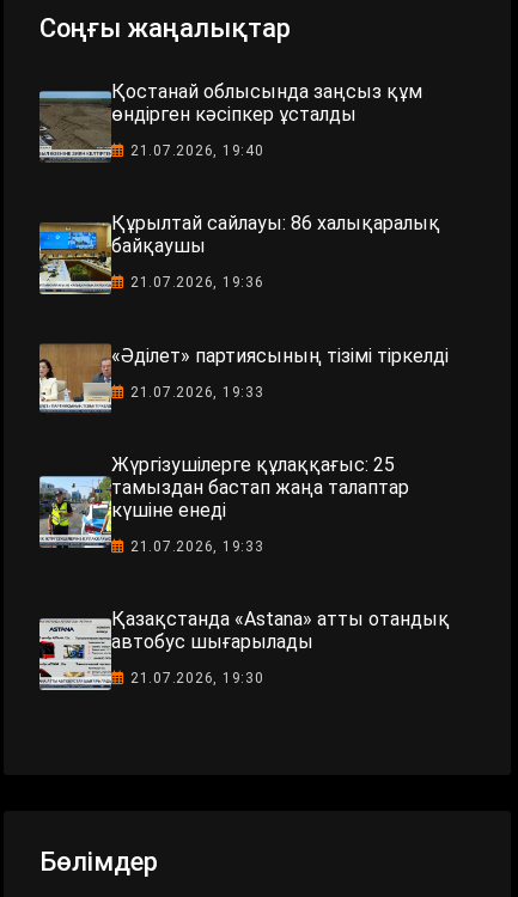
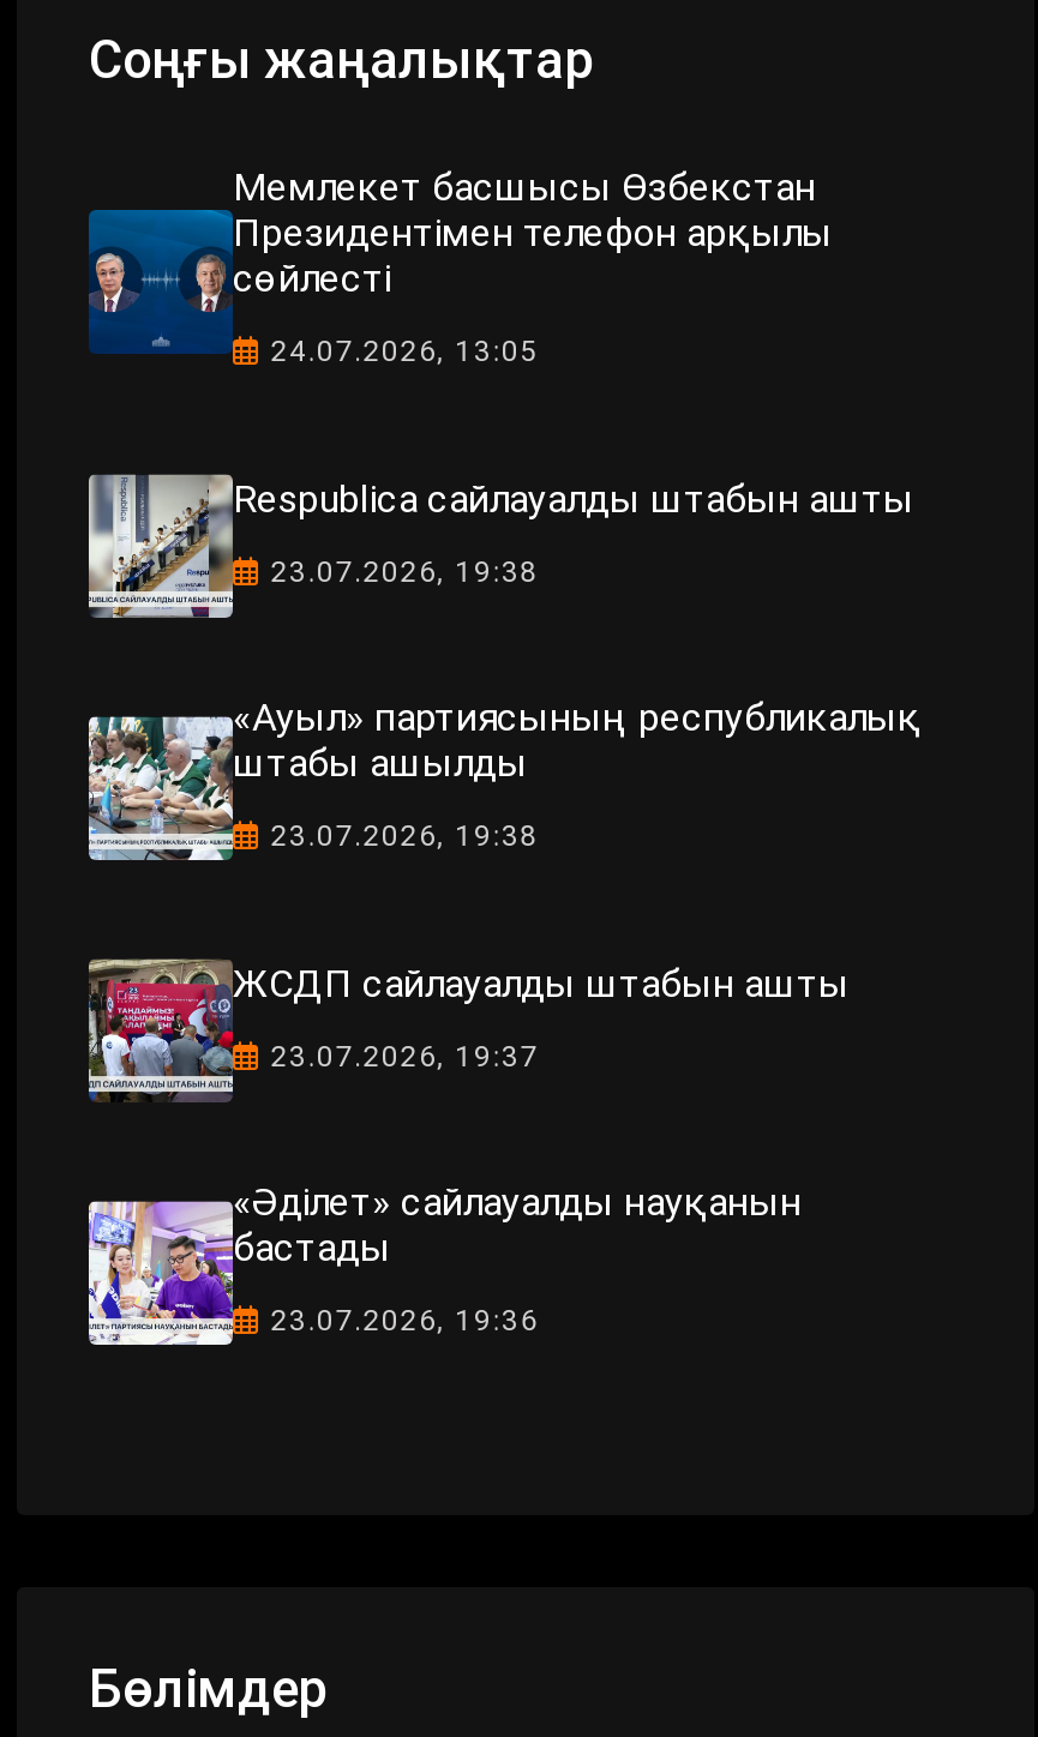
[38,80,422,173] [image] | Қостанай облысында заңсыз құм | өндірген кәсіпкер ұсталды -> [86,165,833,366] [image] | Мемлекет басшысы Өзбекстан | Президентімен телефон арқылы | сөйлесті
[130,142,264,159] 21.07.2026, 19:40 -> [271,335,539,369] 24.07.2026, 13:05
[38,212,440,306] [image] | Құрылтай сайлауы: 86 халықаралық | байқаушы -> [86,452,914,620] [image] | Respublica сайлауалды штабын ашты
[130,274,264,291] 21.07.2026, 19:36 -> [271,554,539,588] 23.07.2026, 19:38
[38,343,449,427] [image] | «Әділет» партиясының тізімі тіркелді -> [86,695,922,863] [image] | «Ауыл» партиясының республикалық | штабы ашылды
[130,383,264,400] 21.07.2026, 19:33 -> [271,820,539,853] 23.07.2026, 19:38
[38,453,409,553] [image] | Жүргізушілерге құлаққағыс: 25 | тамыздан бастап жаңа талаптар | күшіне енеді -> [89,956,850,1102] [image] | ЖСДП сайлауалды штабын ашты
[130,538,264,555] 21.07.2026, 19:33 -> [271,1039,539,1073] 23.07.2026, 19:37
[38,608,450,690] [image] | Қазақстанда «Astana» атты отандық | автобус шығарылады -> [86,1179,802,1345] [image] | «Әділет» сайлауалды науқанын | бастады
[130,670,264,687] 21.07.2026, 19:30 -> [271,1304,539,1338] 23.07.2026, 19:36

